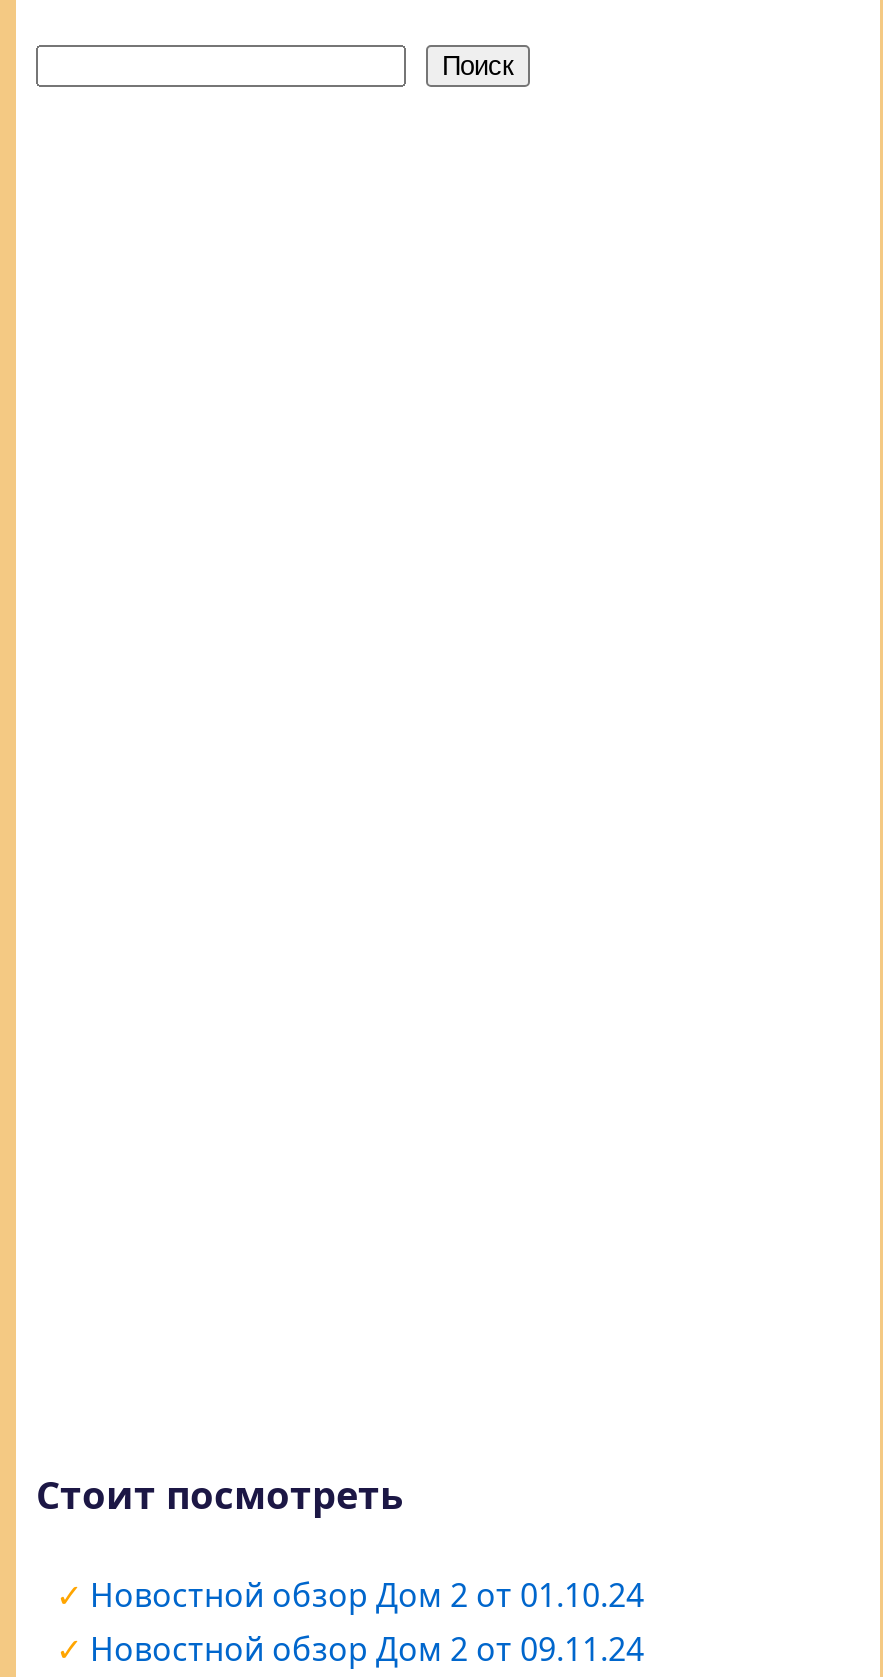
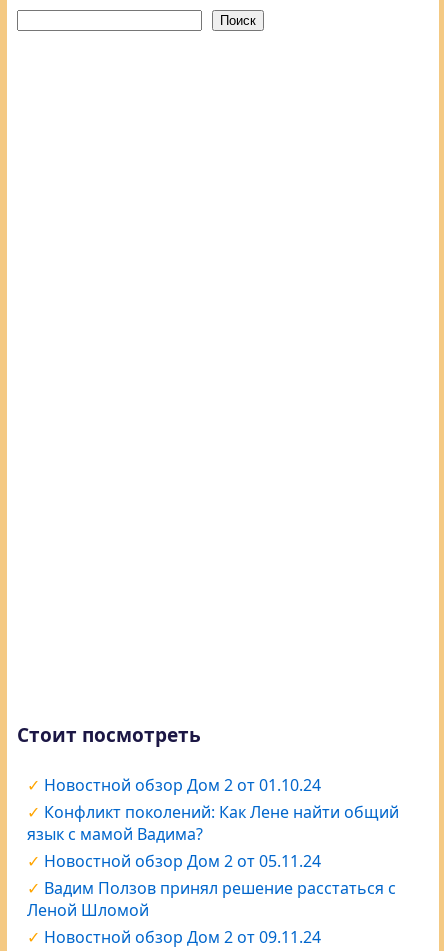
none -> [27,801,399,921] Конфликт поколений: Как Лене найти общий | язык с мамой Вадима? | Новостной обзор Дом 2 от 05.11.24 | Вадим Ползов принял решение расстаться с | Леной Шломой

